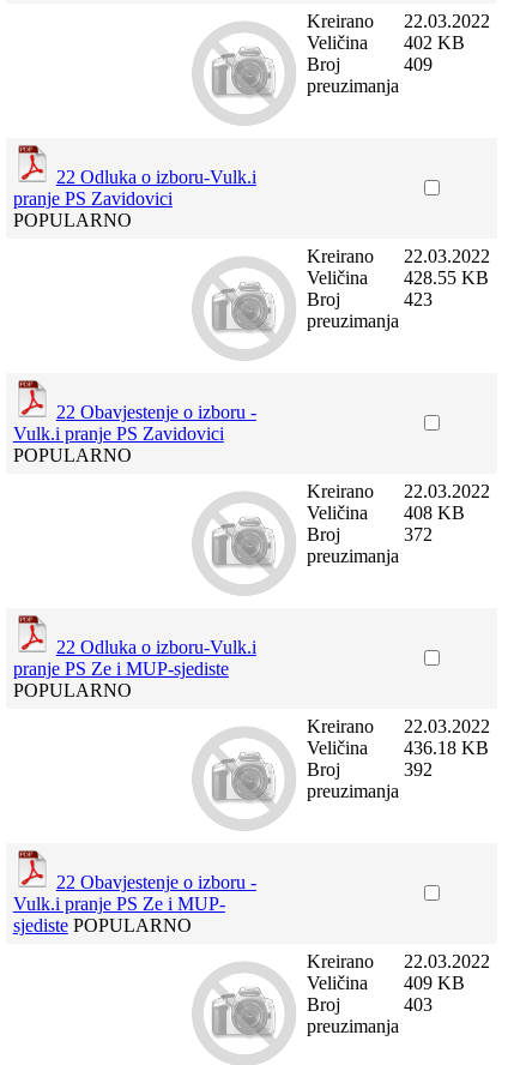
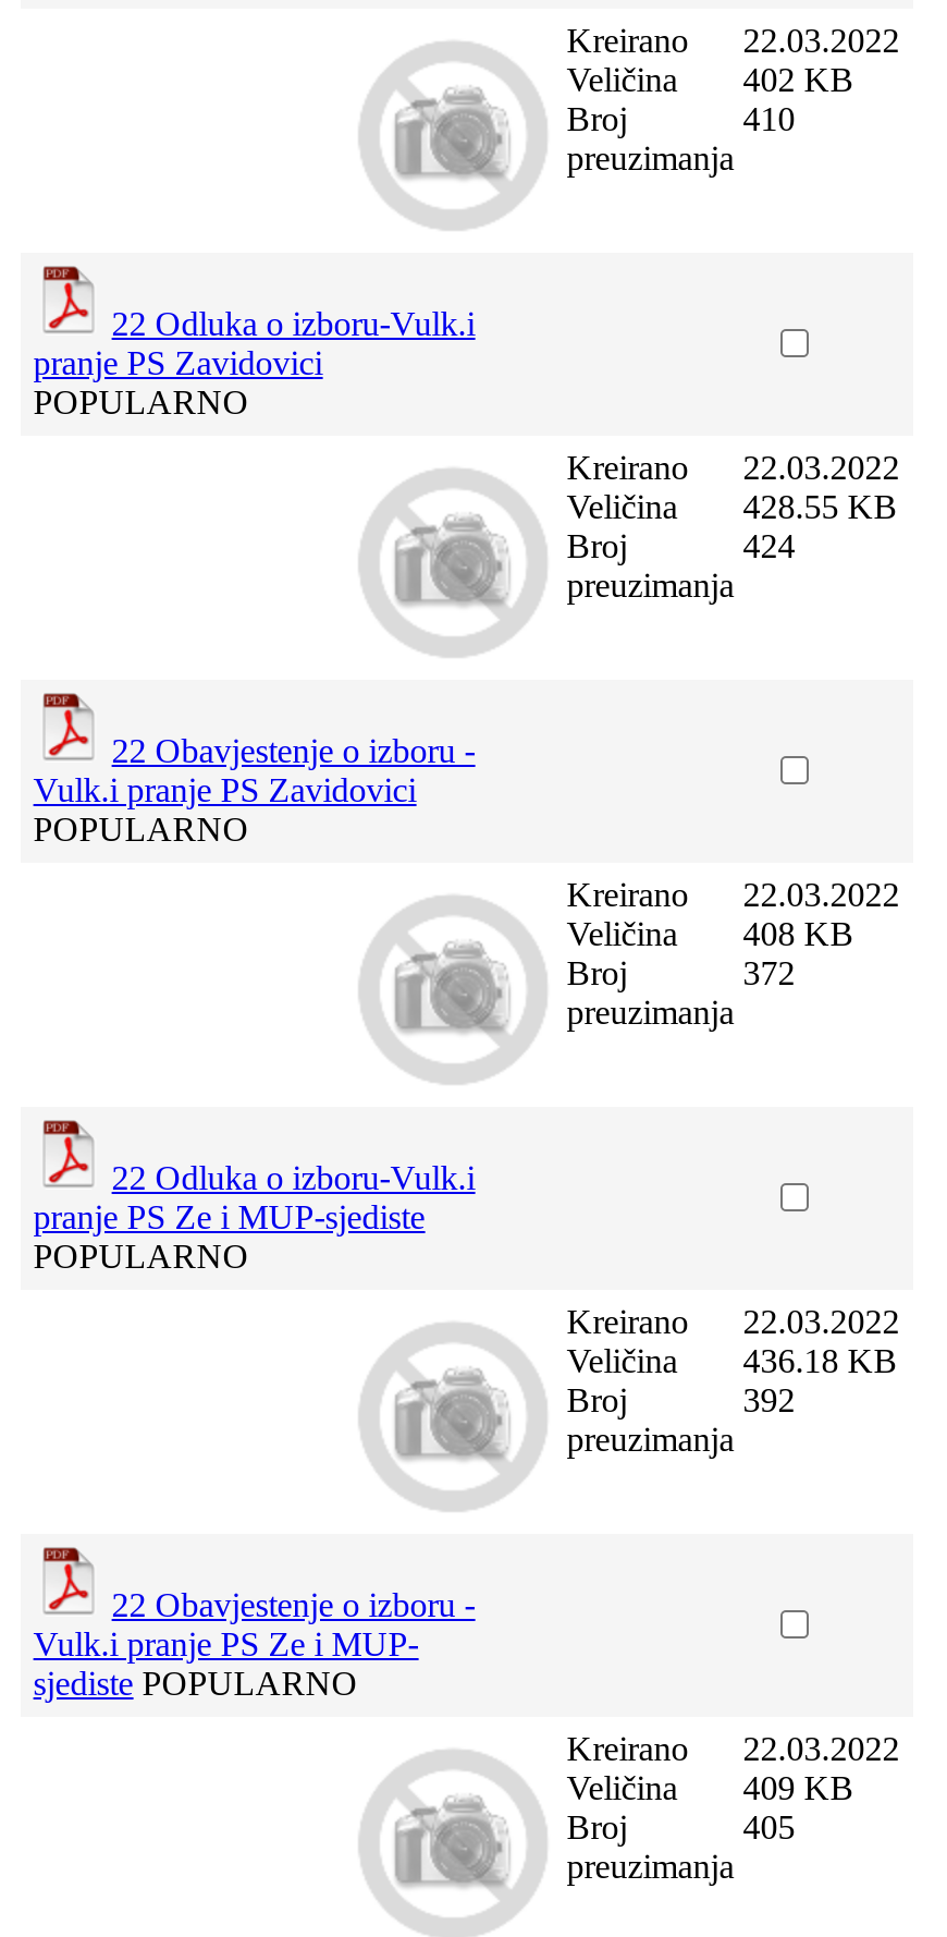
[404,54,432,74] 409 -> [743,100,795,137] 410
[404,289,432,309] 423 -> [743,527,795,564] 424
[404,994,432,1015] 403 -> [743,1808,795,1845] 405

